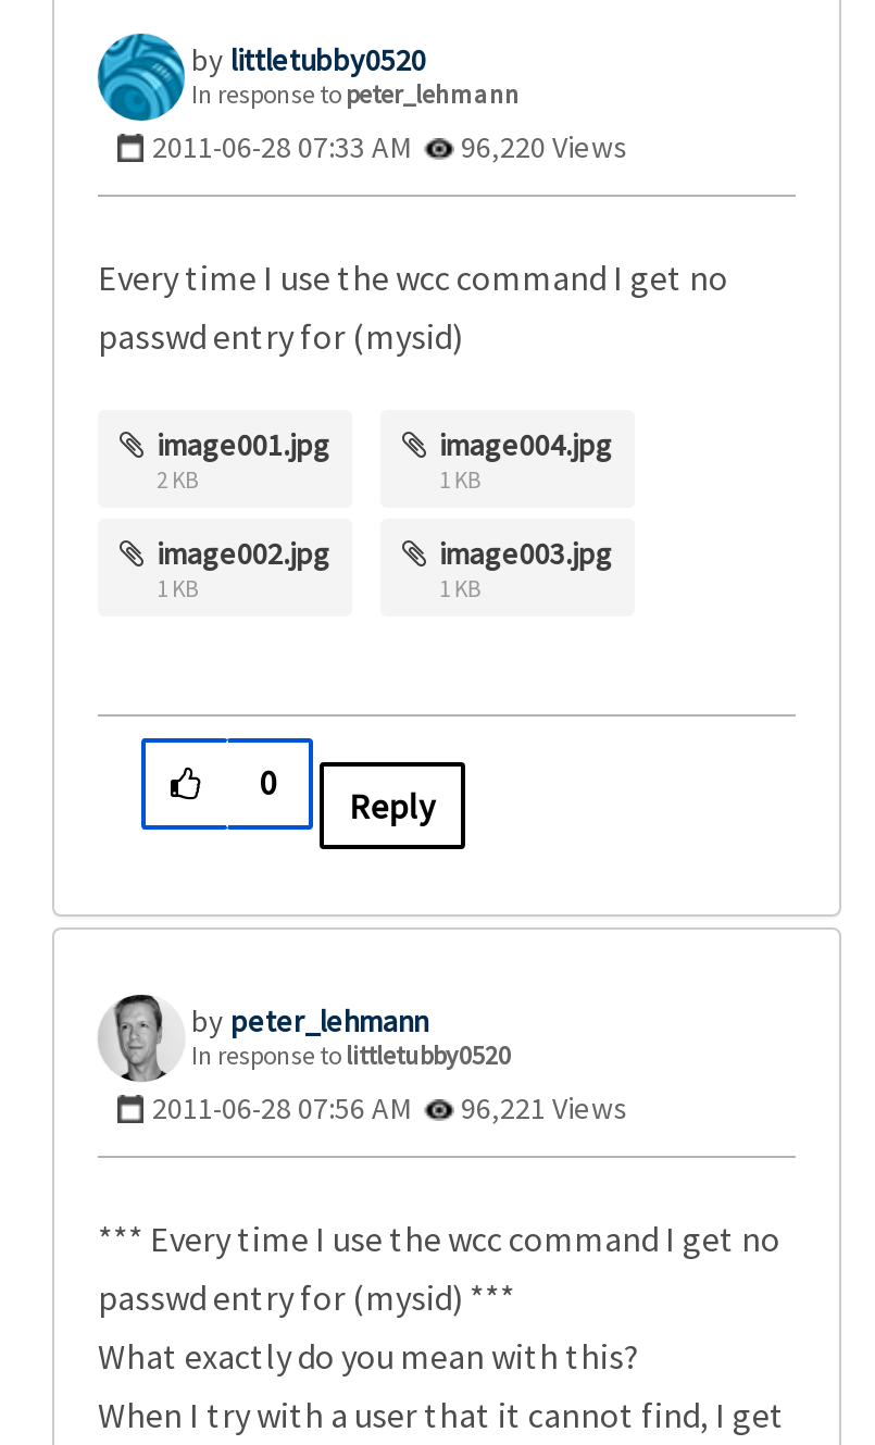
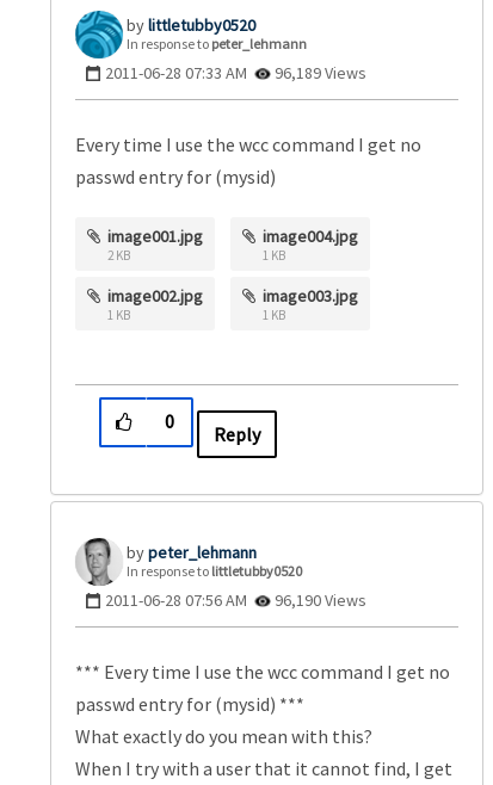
[152,127,628,166] 2011-06-28 07:33 AM 96,220 Views -> [105,62,366,84] 2011-06-28 07:33 AM 96,189 Views
[152,1088,628,1128] 2011-06-28 07:56 AM 96,221 Views -> [105,589,366,611] 2011-06-28 07:56 AM 96,190 Views

